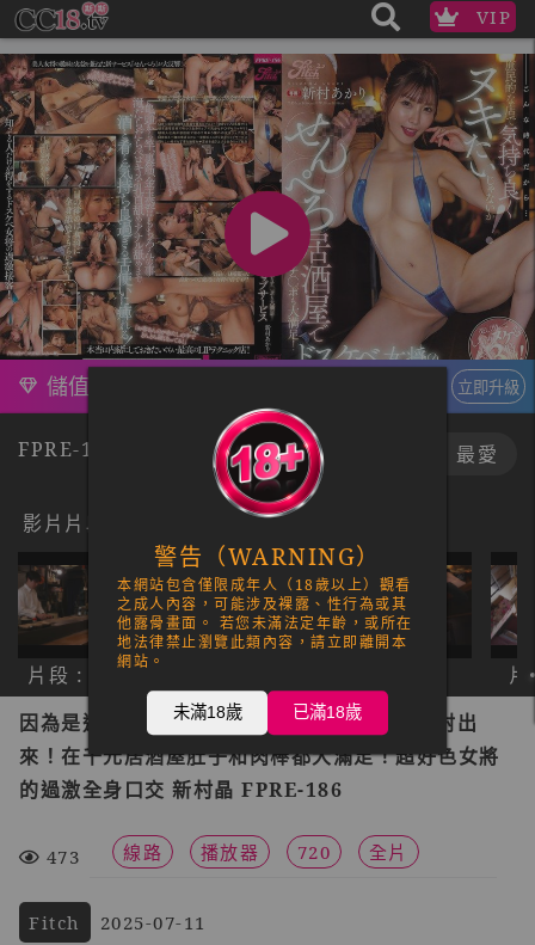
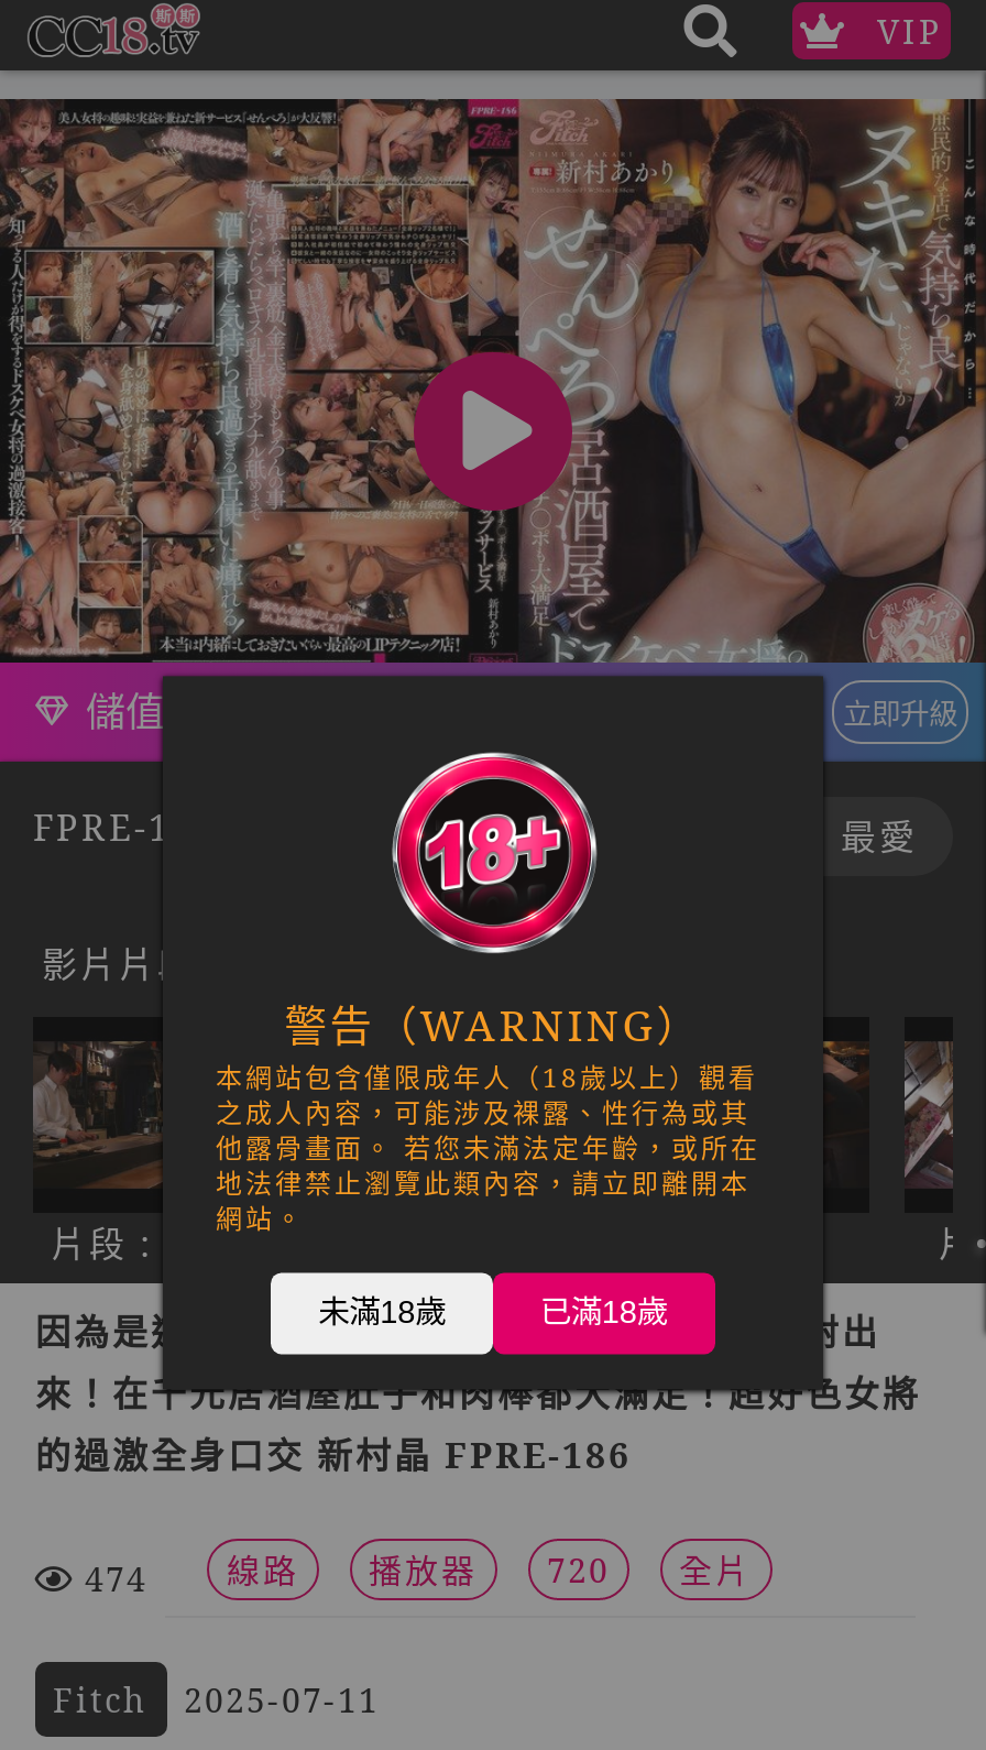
[46,840,408,869] 473 線路 播放器 720 全片 -> [85,1547,752,1600] 474 線路 播放器 720 全片

